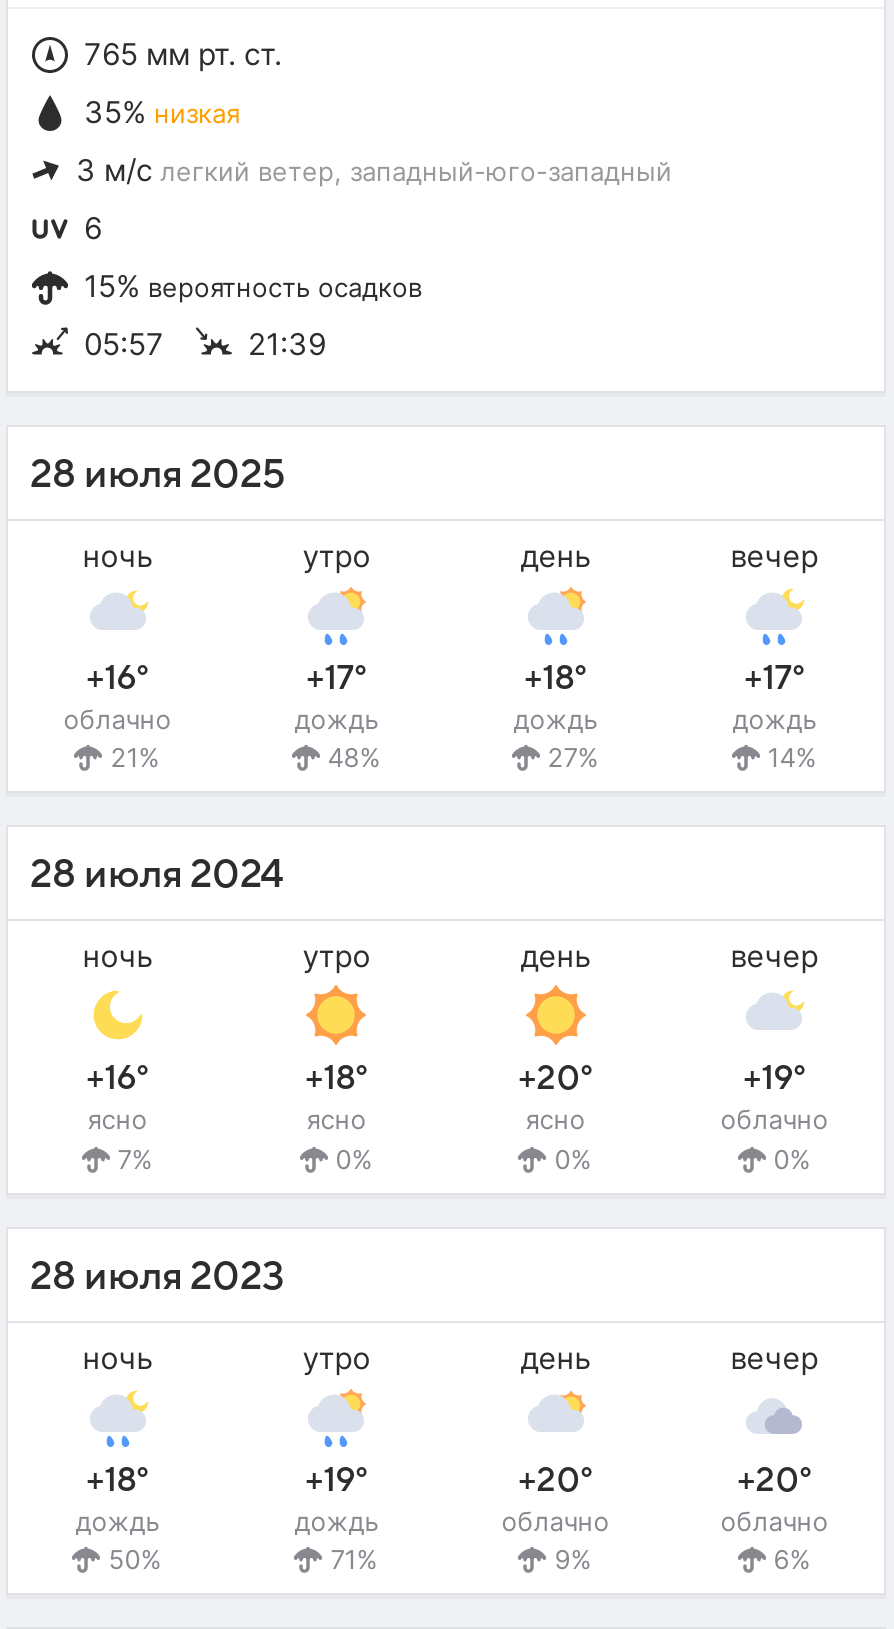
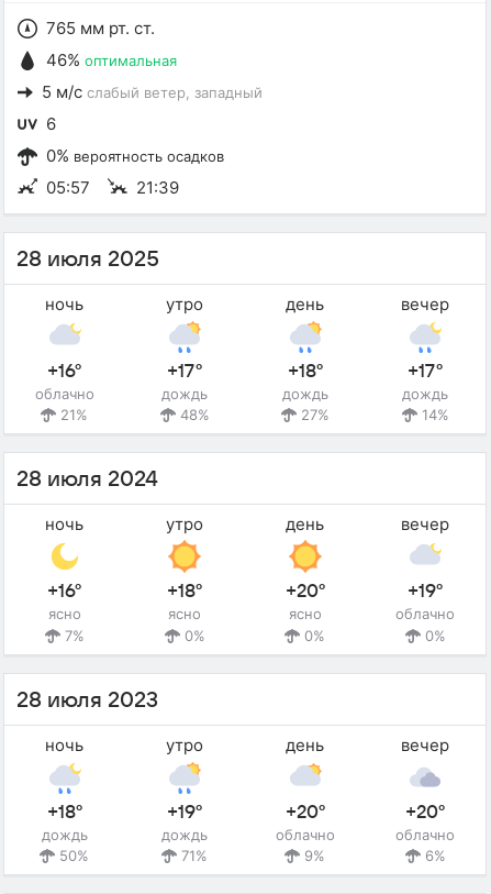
[84,94,240,132] 35% низкая -> [46,50,177,71] 46% оптимальная
[76,151,672,189] 3 м/с легкий ветер, западный-юго-западный -> [42,82,263,102] 5 м/с слабый ветер, западный
[84,267,422,305] 15% вероятность осадков -> [46,145,224,166] 0% вероятность осадков

